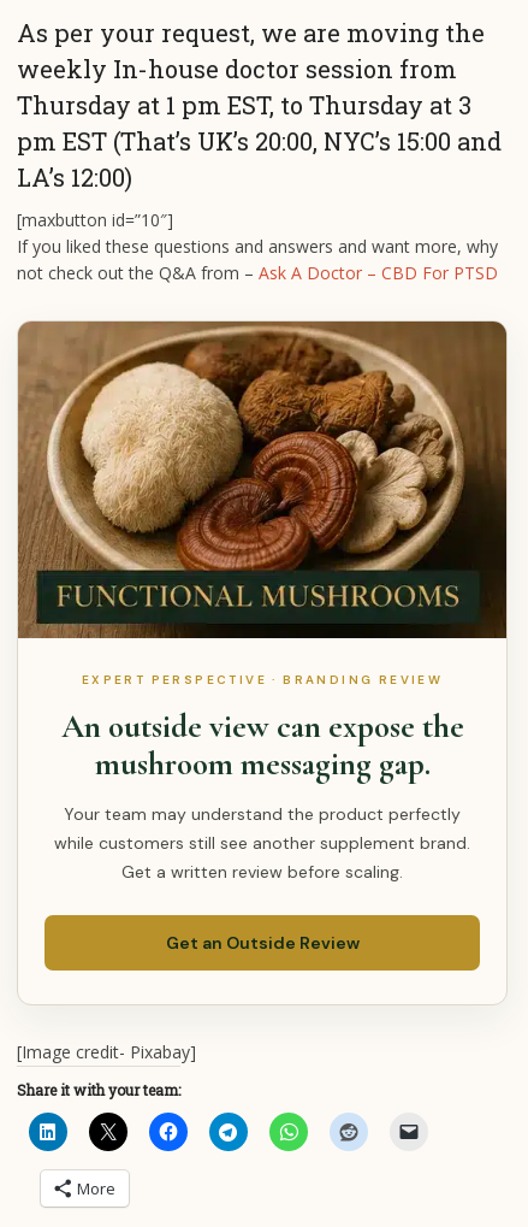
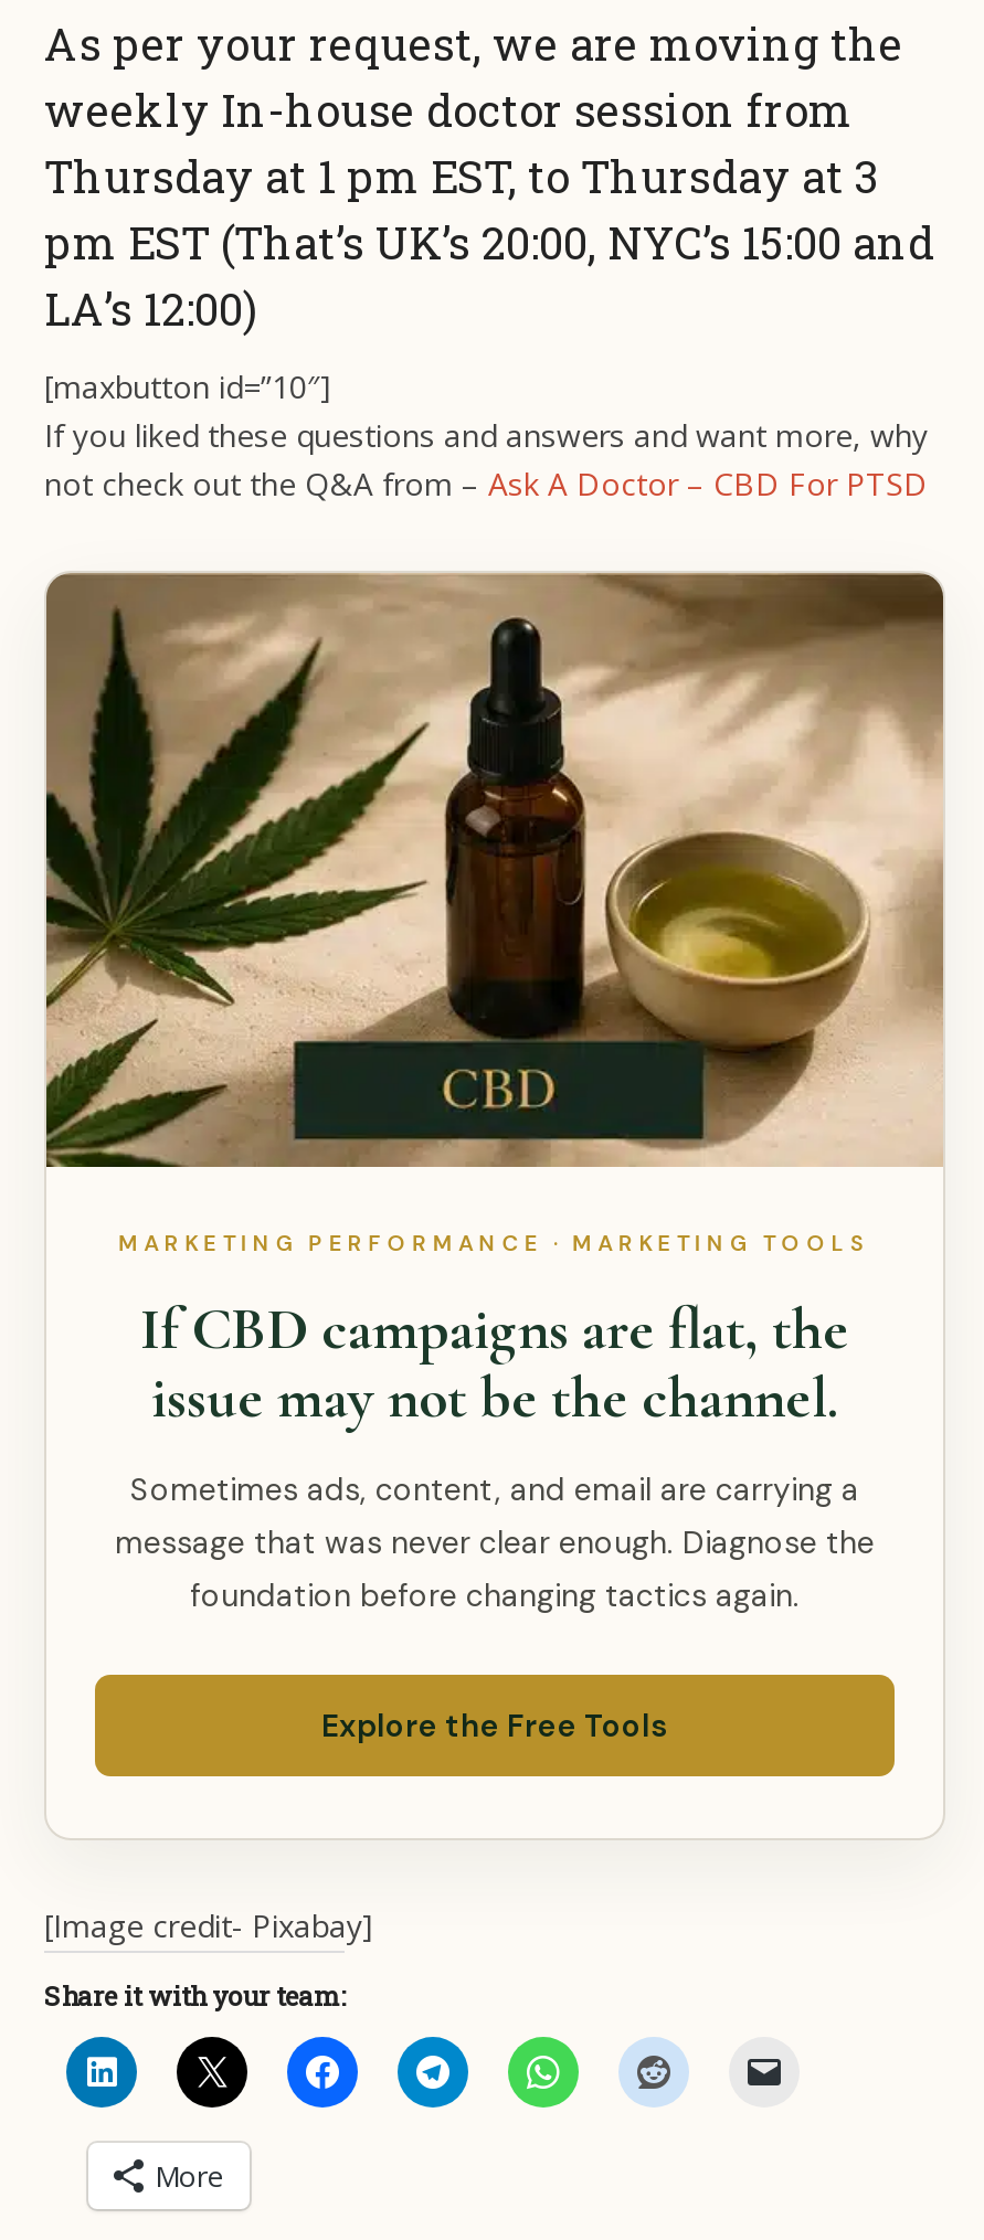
[17,322,508,688] [image] | EXPERT PERSPECTIVE · BRANDING REVIEW -> [44,574,945,1257] [image] | MARKETING PERFORMANCE · MARKETING TOOLS
[61,707,464,784] An outside view can expose the | mushroom messaging gap. -> [140,1292,849,1434] If CBD campaigns are flat, the | issue may not be the channel.
[54,803,470,883] Your team may understand the product perfectly | while customers still see another supplement brand. | Get a written review before scaling. -> [115,1469,875,1615] Sometimes ads, content, and email are carrying a | message that was never clear enough. Diagnose the | foundation before changing tactics again.
[165,932,359,954] Get an Outside Review -> [321,1705,668,1745] Explore the Free Tools

